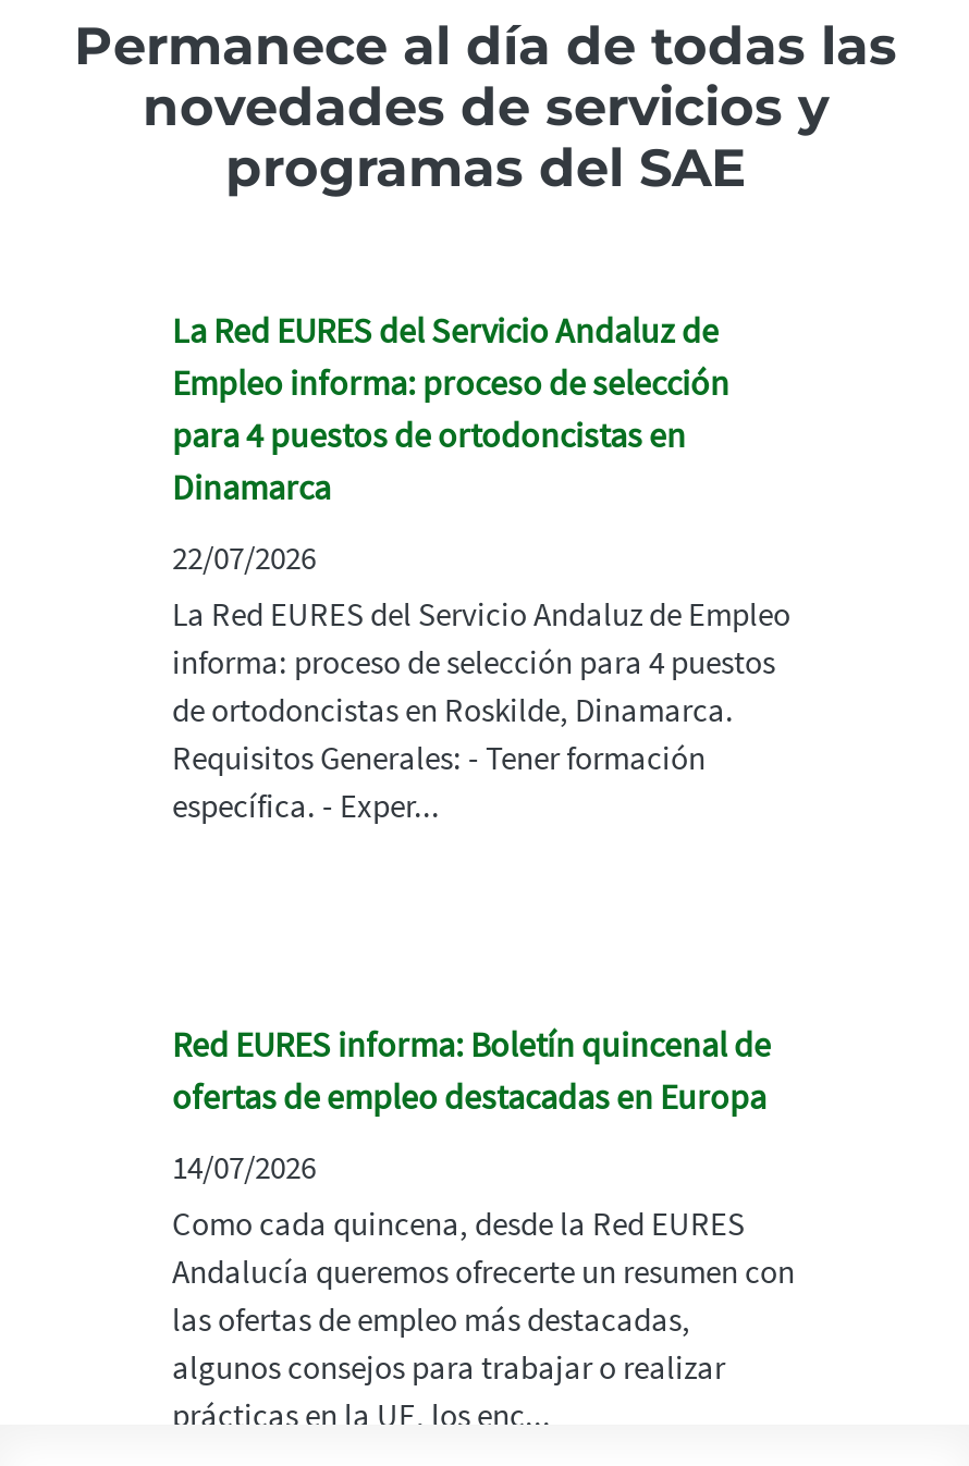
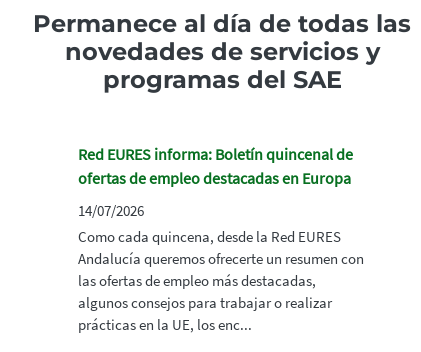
[172,308,790,826] La Red EURES del Servicio Andaluz de | Empleo informa: proceso de selección | para 4 puestos de ortodoncistas en | Dinamarca | 22/07/2026 | La Red EURES del Servicio Andaluz de Empleo | informa: proceso de selección para 4 puestos | de ortodoncistas en Roskilde, Dinamarca. | Requisitos Generales: - Tener formación | específica. - Exper... -> none

